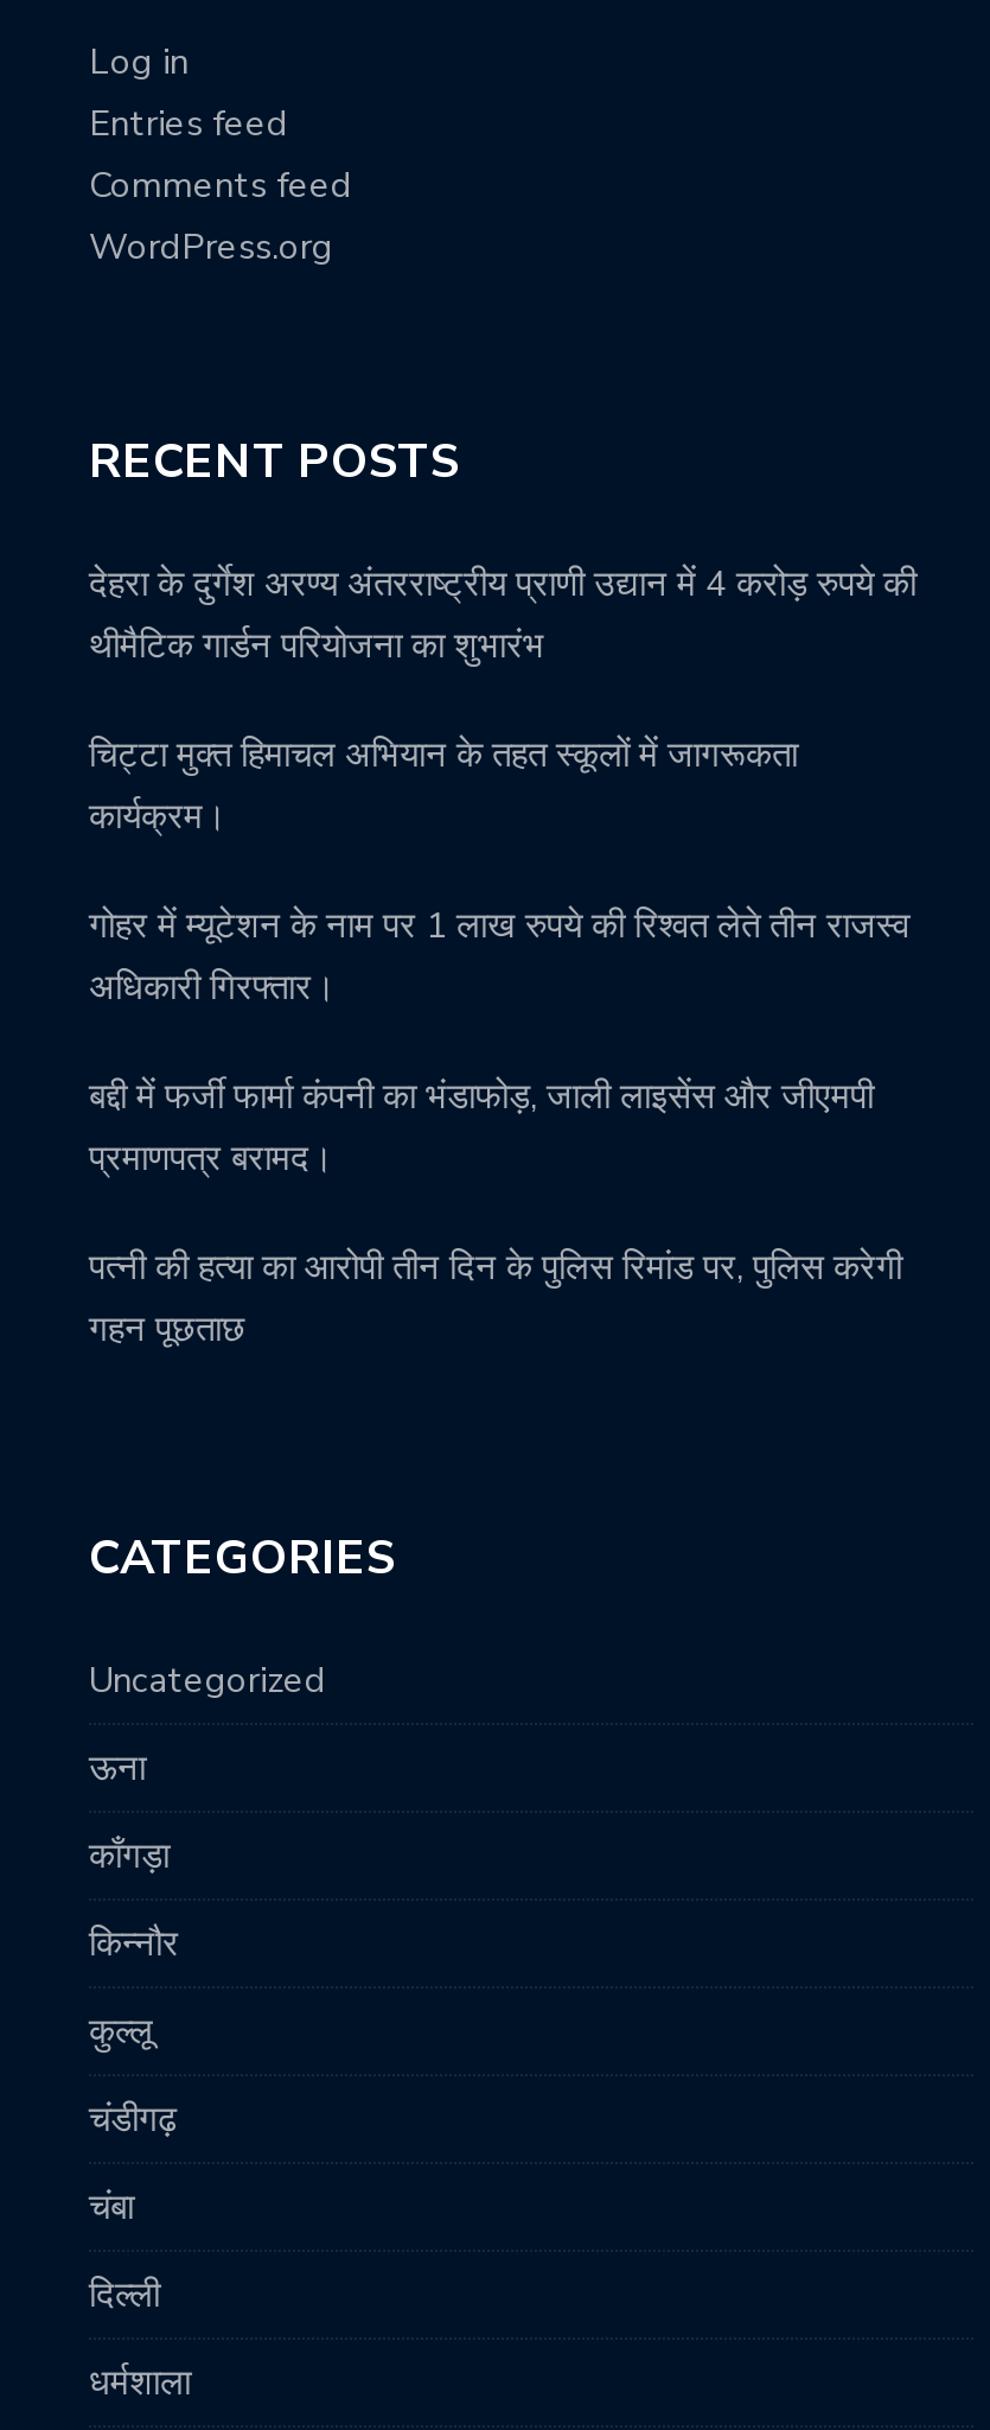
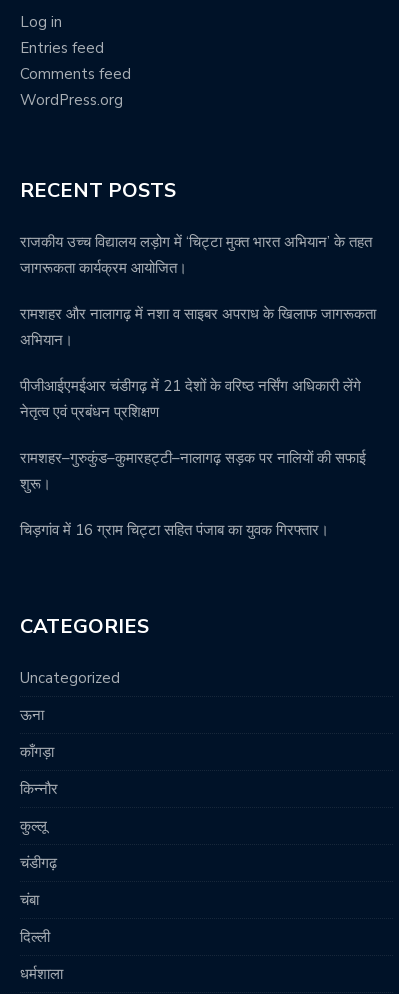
[89,560,916,669] देहरा के दुर्गेश अरण्य अंतरराष्ट्रीय प्राणी उद्यान में 4 करोड़ रुपये की | थीमैटिक गार्डन परियोजना का शुभारंभ -> [20,232,372,278] राजकीय उच्च विद्यालय लड़ोग में ‘चिट्टा मुक्त भारत अभियान’ के तहत | जागरूकता कार्यक्रम आयोजित।
[89,731,798,840] चिट्टा मुक्त हिमाचल अभियान के तहत स्कूलों में जागरूकता | कार्यक्रम। -> [20,304,376,350] रामशहर और नालागढ़ में नशा व साइबर अपराध के खिलाफ जागरूकता | अभियान।
[89,902,909,1011] गोहर में म्यूटेशन के नाम पर 1 लाख रुपये की रिश्वत लेते तीन राजस्व | अधिकारी गिरफ्तार। -> [20,376,361,422] पीजीआईएमईआर चंडीगढ़ में 21 देशों के वरिष्ठ नर्सिंग अधिकारी लेंगे | नेतृत्व एवं प्रबंधन प्रशिक्षण
[89,1073,874,1182] बद्दी में फर्जी फार्मा कंपनी का भंडाफोड़, जाली लाइसेंस और जीएमपी | प्रमाणपत्र बरामद। -> [20,448,366,494] रामशहर–गुरुकुंड–कुमारहट्टी–नालागढ़ सड़क पर नालियों की सफाई | शुरू।
[89,1243,902,1353] पत्नी की हत्या का आरोपी तीन दिन के पुलिस रिमांड पर, पुलिस करेगी | गहन पूछताछ -> [20,520,329,540] चिड़गांव में 16 ग्राम चिट्टा सहित पंजाब का युवक गिरफ्तार।

